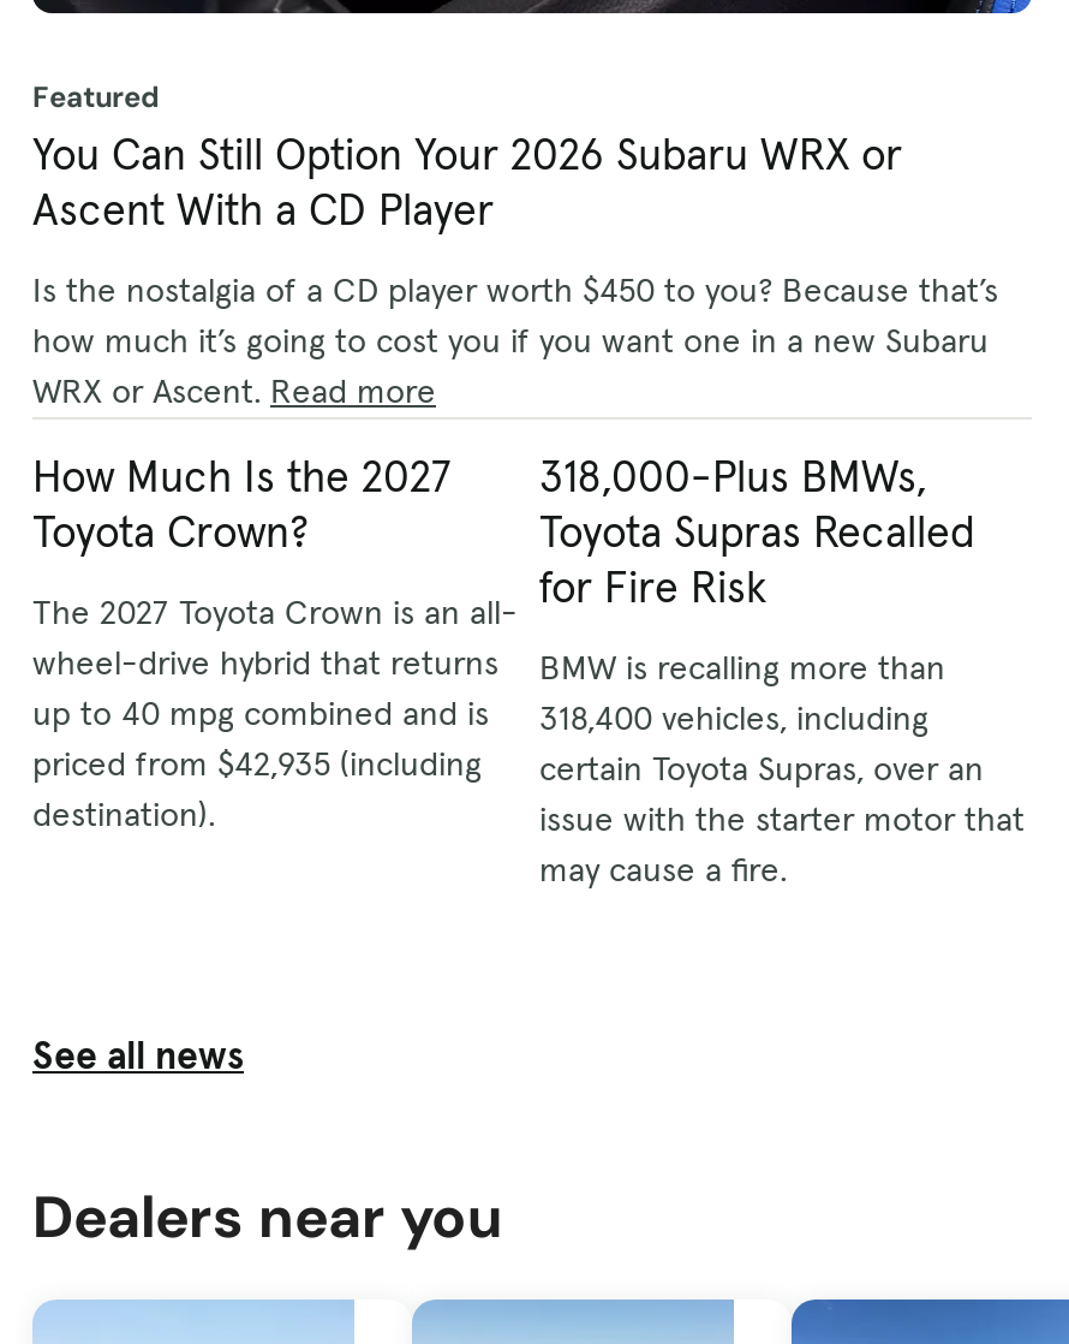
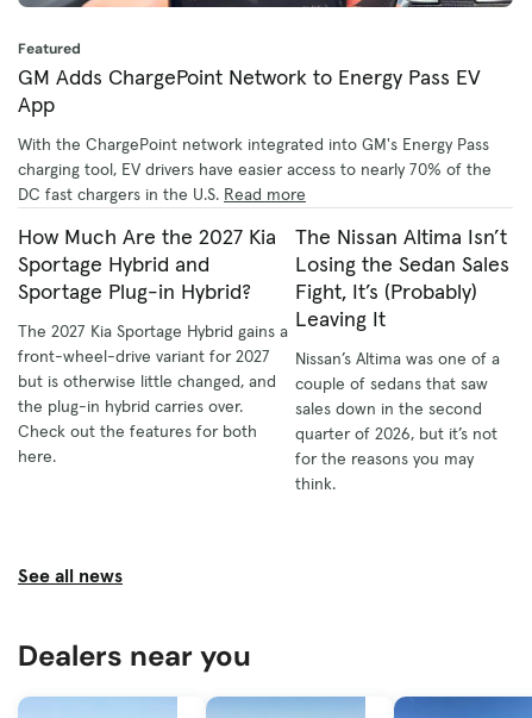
[32,127,902,238] You Can Still Option Your 2026 Subaru WRX or | Ascent With a CD Player -> [18,63,481,118] GM Adds ChargePoint Network to Energy Pass EV | App
[32,269,998,414] Is the nostalgia of a CD player worth $450 to you? Because that’s | how much it’s going to cost you if you want one in a new Subaru | WRX or Ascent. Read more -> [18,133,492,205] With the ChargePoint network integrated into GM's Energy Pass | charging tool, EV drivers have easier access to nearly 70% of the | DC fast chargers in the U.S. Read more
[32,450,450,560] How Much Is the 2027 | Toyota Crown? -> [18,223,276,305] How Much Are the 2027 Kia | Sportage Hybrid and | Sportage Plug-in Hybrid?
[539,450,974,615] 318,000-Plus BMWs, | Toyota Supras Recalled | for Fire Risk -> [295,223,509,332] The Nissan Altima Isn’t | Losing the Sedan Sales | Fight, It’s (Probably) | Leaving It
[32,591,518,837] The 2027 Toyota Crown is an all- | wheel-drive hybrid that returns | up to 40 mpg combined and is | priced from $42,935 (including | destination). -> [18,320,288,467] The 2027 Kia Sportage Hybrid gains a | front-wheel-drive variant for 2027 | but is otherwise little changed, and | the plug-in hybrid carries over. | Check out the features for both | here.
[539,647,1024,892] BMW is recalling more than | 318,400 vehicles, including | certain Toyota Supras, over an | issue with the starter motor that | may cause a fire. -> [295,348,500,494] Nissan’s Altima was one of a | couple of sedans that saw | sales down in the second | quarter of 2026, but it’s not | for the reasons you may | think.

